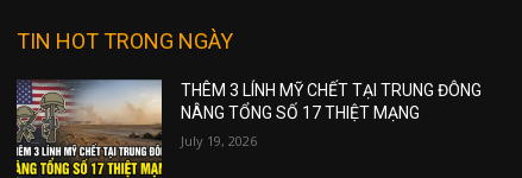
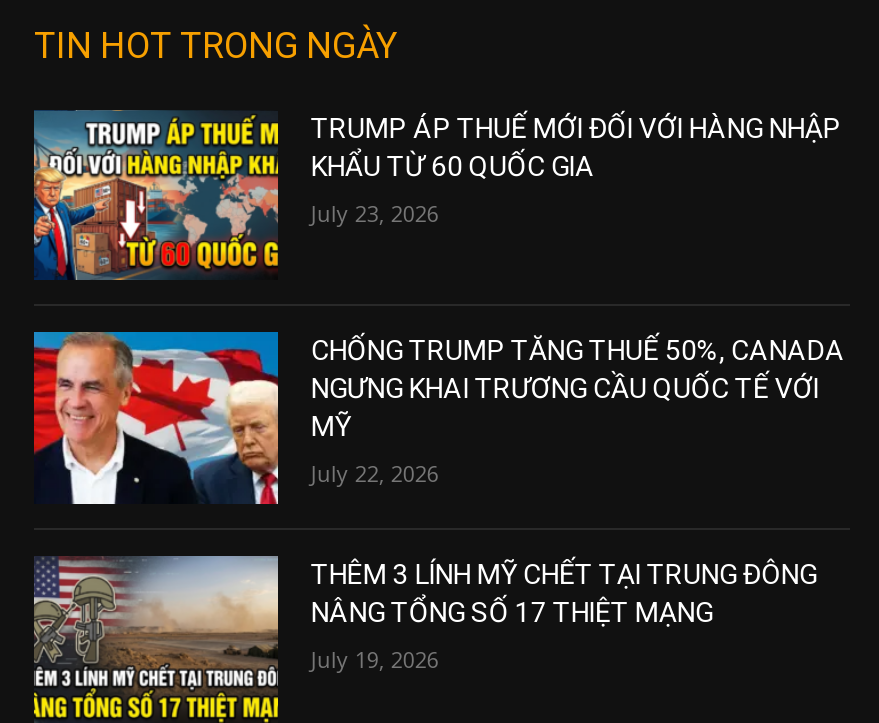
none -> [32,110,841,280] [image] | TRUMP ÁP THUẾ MỚI ĐỐI VỚI HÀNG NHẬP | KHẨU TỪ 60 QUỐC GIA | July 23, 2026
none -> [32,330,845,506] [image] | CHỐNG TRUMP TĂNG THUẾ 50%, CANADA | NGƯNG KHAI TRƯƠNG CẦU QUỐC TẾ VỚI | MỸ | July 22, 2026

